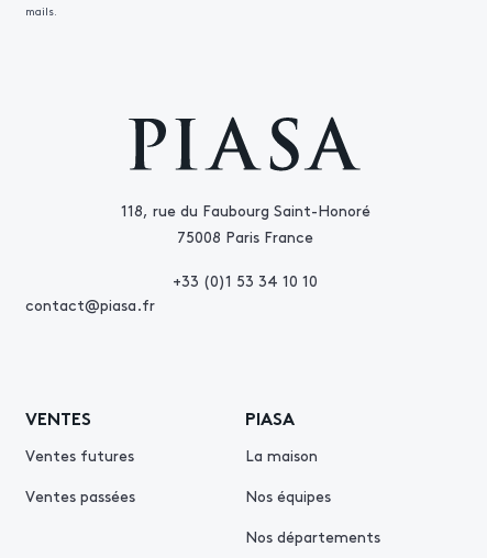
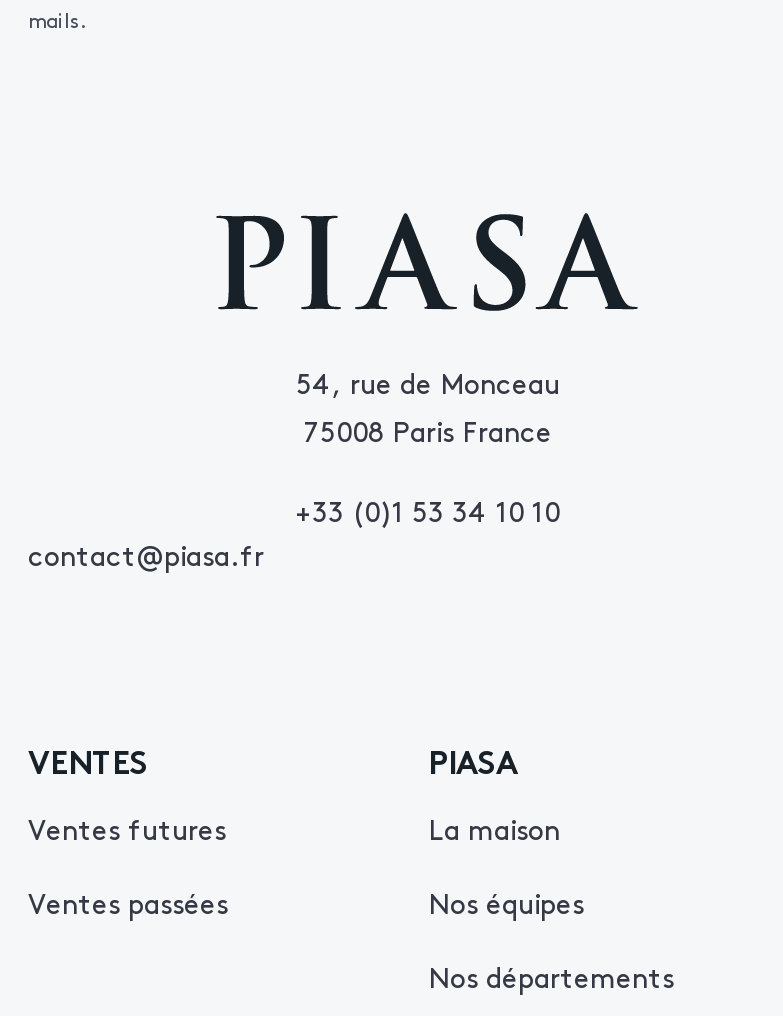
[120,199,370,221] 118, rue du Faubourg Saint-Honoré -> [296,362,560,402] 54, rue de Monceau

